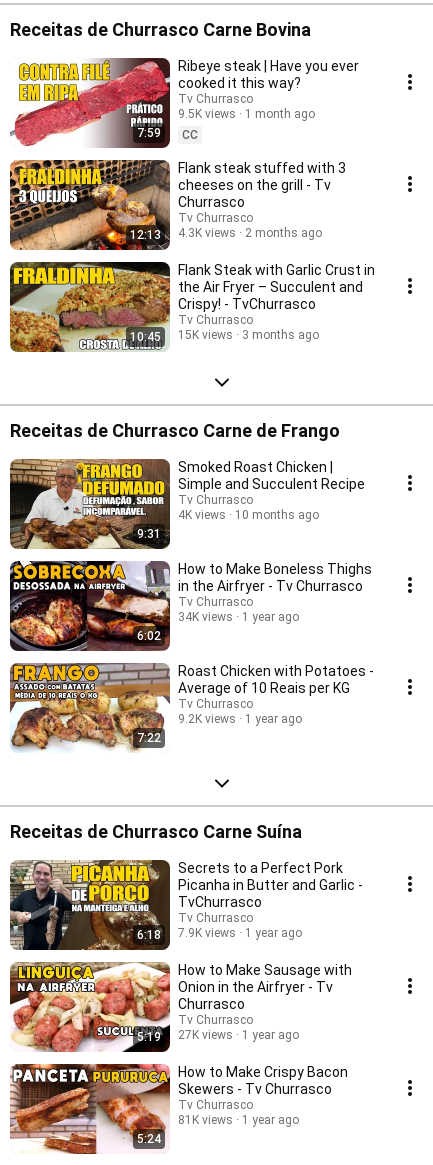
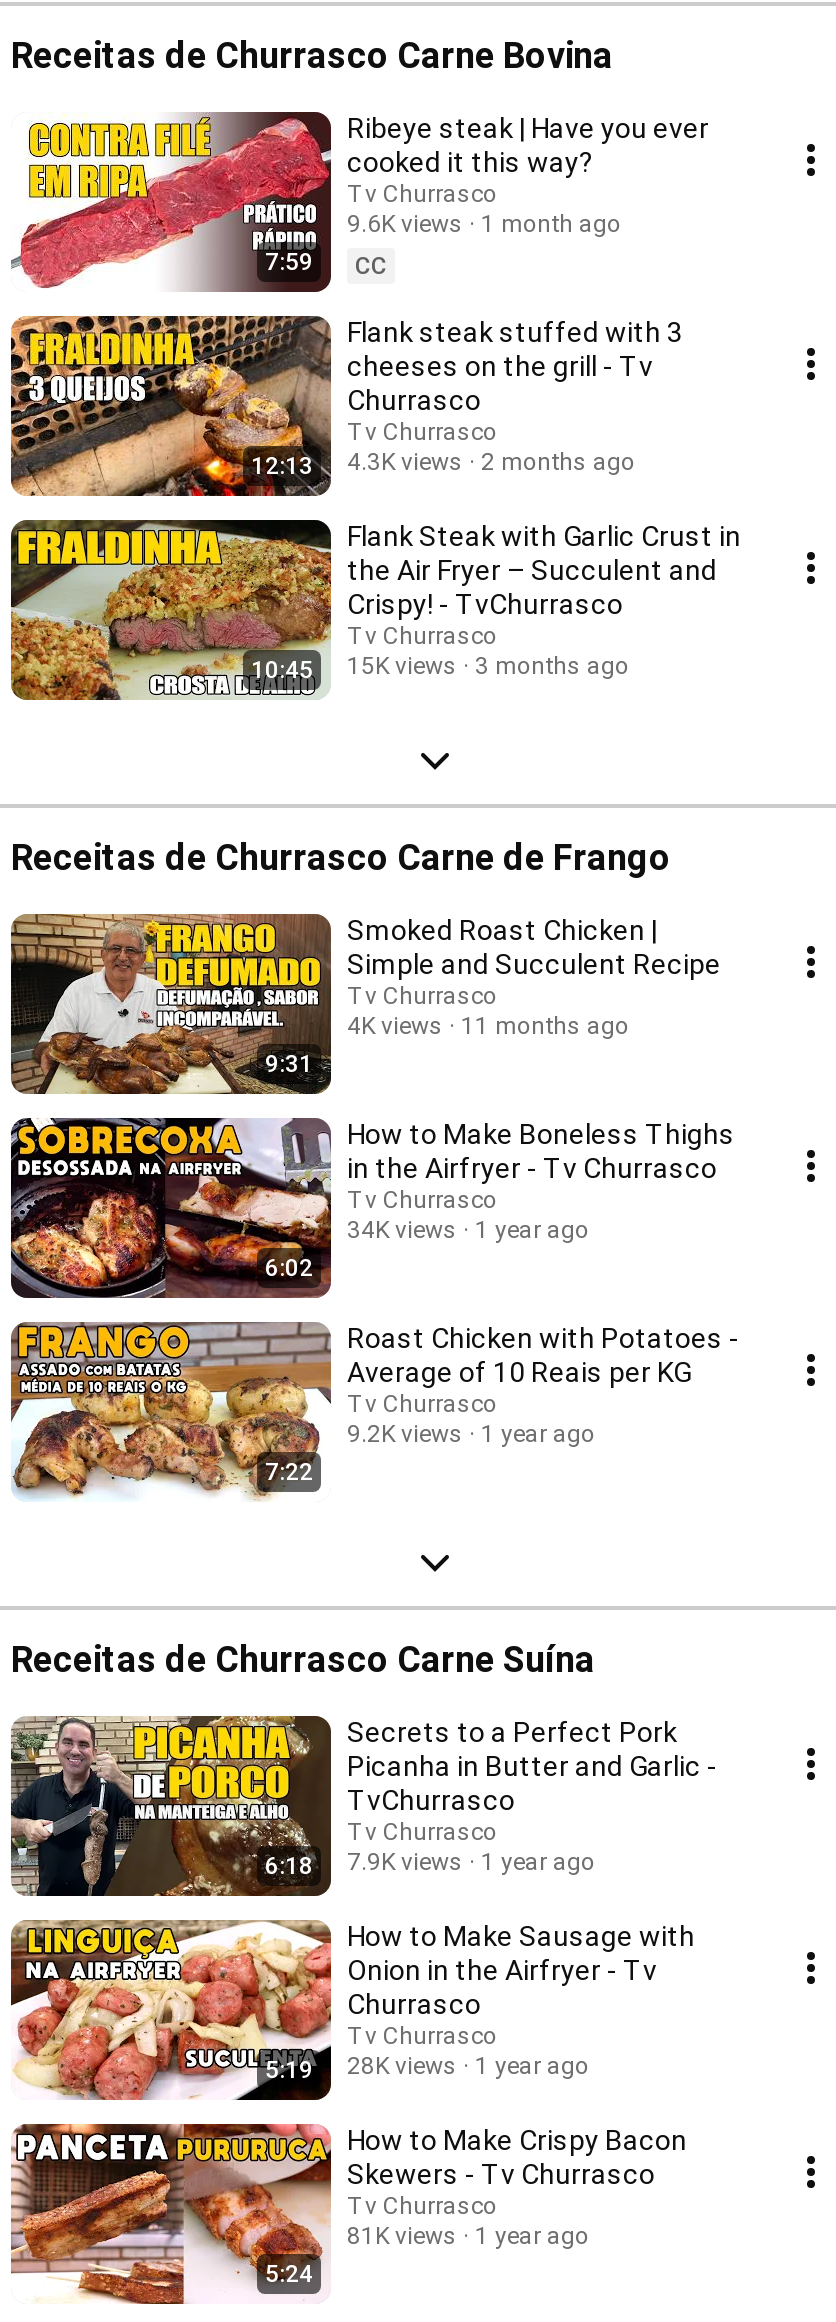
[178,106,315,120] 9.5K views 1 month ago -> [347,209,621,237] 9.6K views 1 month ago
[178,507,319,521] 4K views 10 months ago -> [347,1011,629,1039] 4K views 11 months ago
[137,1027,299,1043] 5:19 27K views 1 year ago -> [265,2051,589,2083] 5:19 28K views 1 year ago

